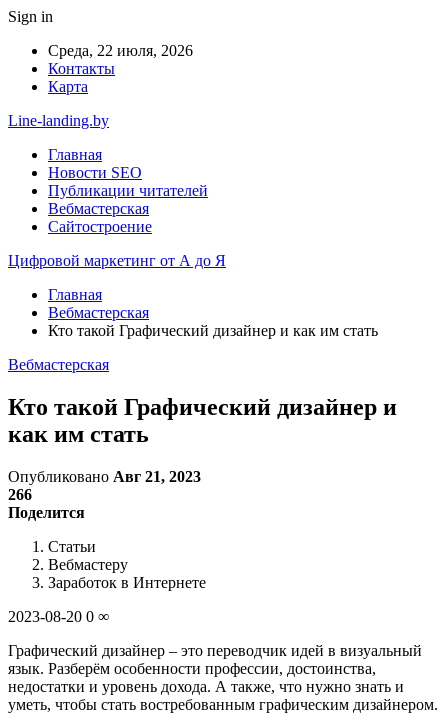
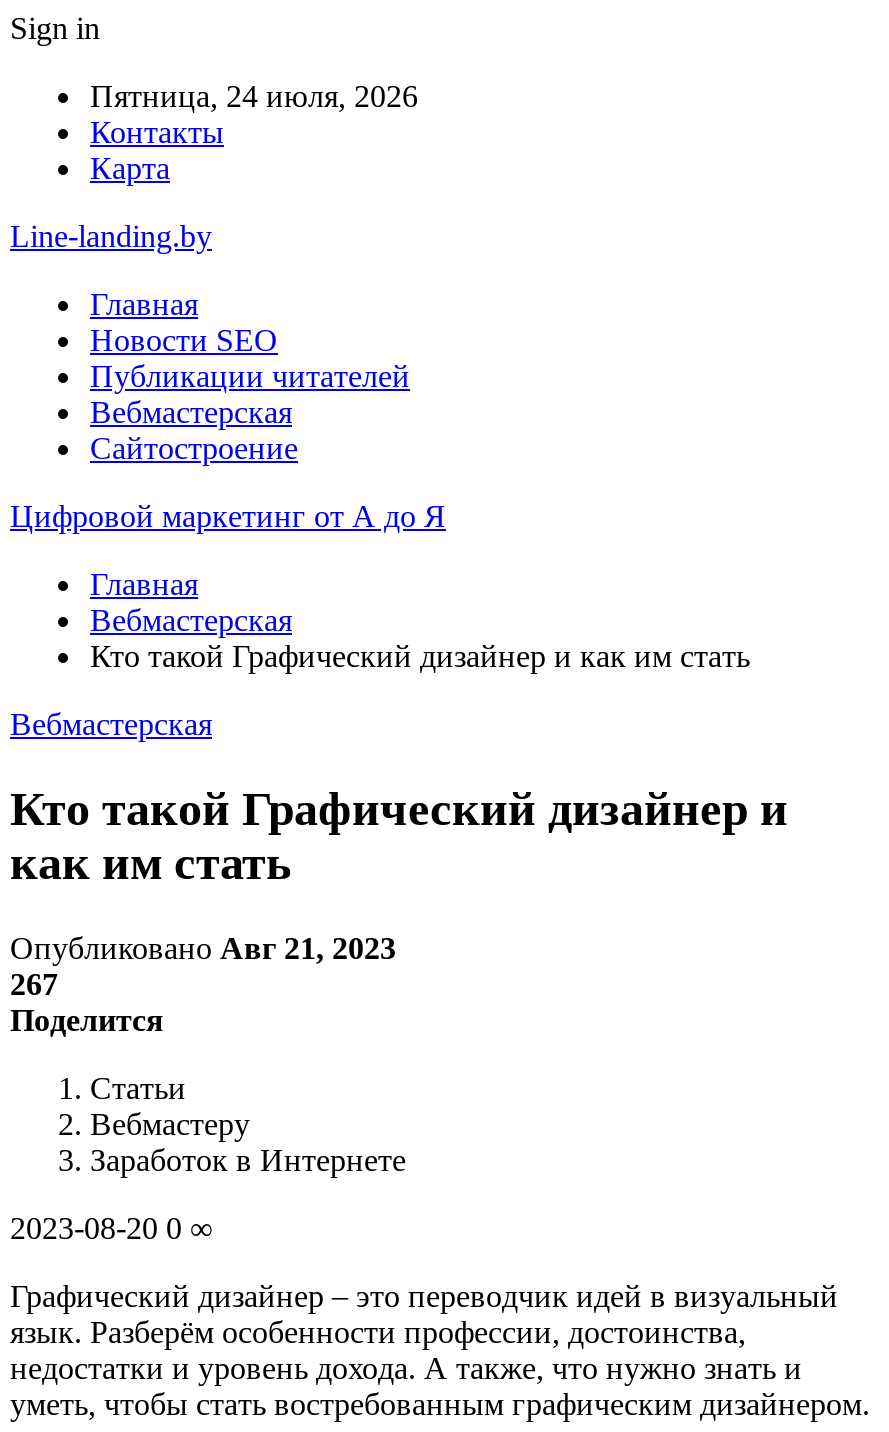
[48,42,193,59] Среда, 22 июля, 2026 -> [90,79,418,113] Пятница, 24 июля, 2026
[8,486,32,503] 266 -> [10,967,58,1001] 267

